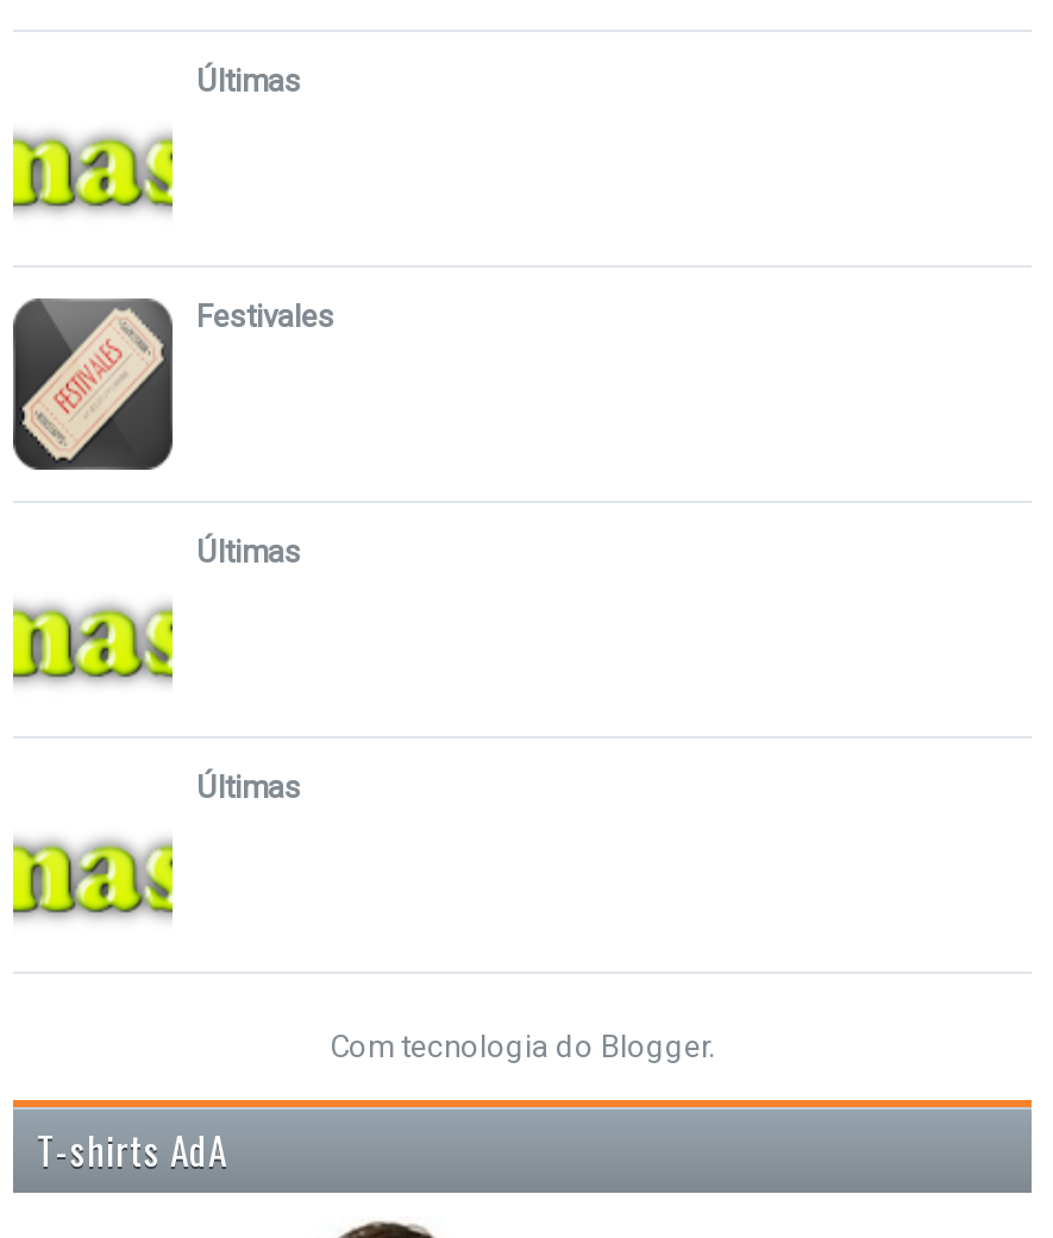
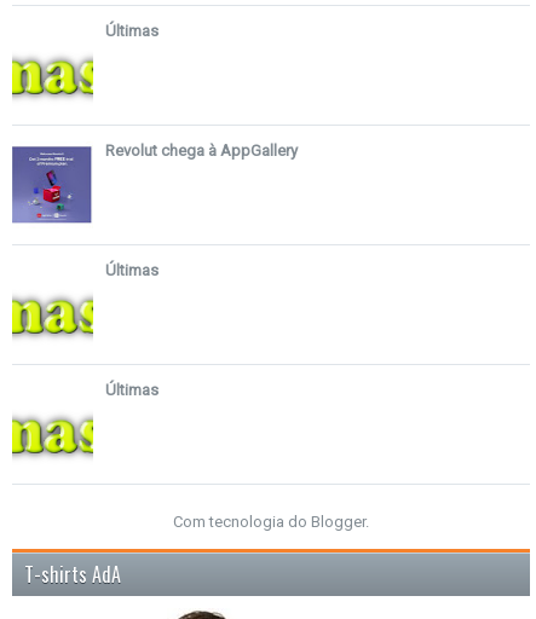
[11,296,334,472] [image] | Festivales -> [11,141,298,228] [image] | Revolut chega à AppGallery

